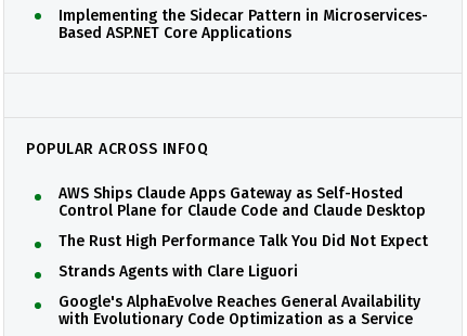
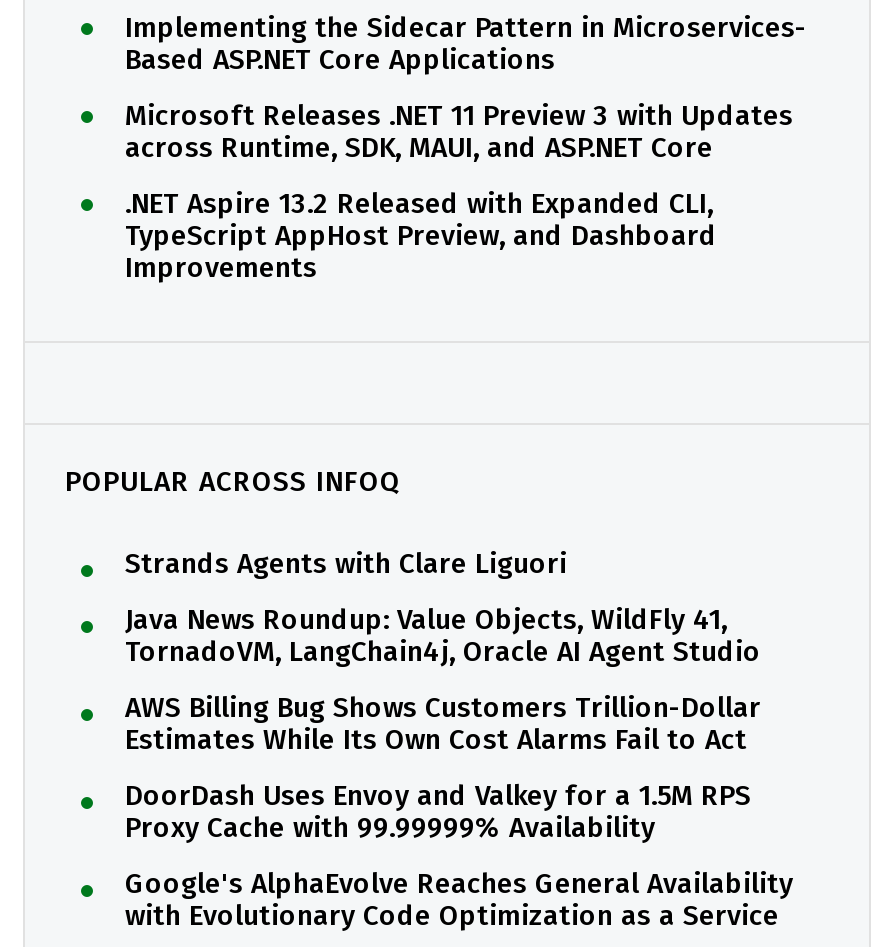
none -> [125,99,793,285] Microsoft Releases .NET 11 Preview 3 with Updates | across Runtime, SDK, MAUI, and ASP.NET Core | .NET Aspire 13.2 Released with Expanded CLI, | TypeScript AppHost Preview, and Dashboard | Improvements
[59,184,428,250] AWS Ships Claude Apps Gateway as Self-Hosted | Control Plane for Claude Code and Claude Desktop | The Rust High Performance Talk You Did Not Expect -> none
none -> [125,603,761,845] Java News Roundup: Value Objects, WildFly 41, | TornadoVM, LangChain4j, Oracle AI Agent Studio | AWS Billing Bug Shows Customers Trillion-Dollar | Estimates While Its Own Cost Alarms Fail to Act | DoorDash Uses Envoy and Valkey for a 1.5M RPS | Proxy Cache with 99.99999% Availability

